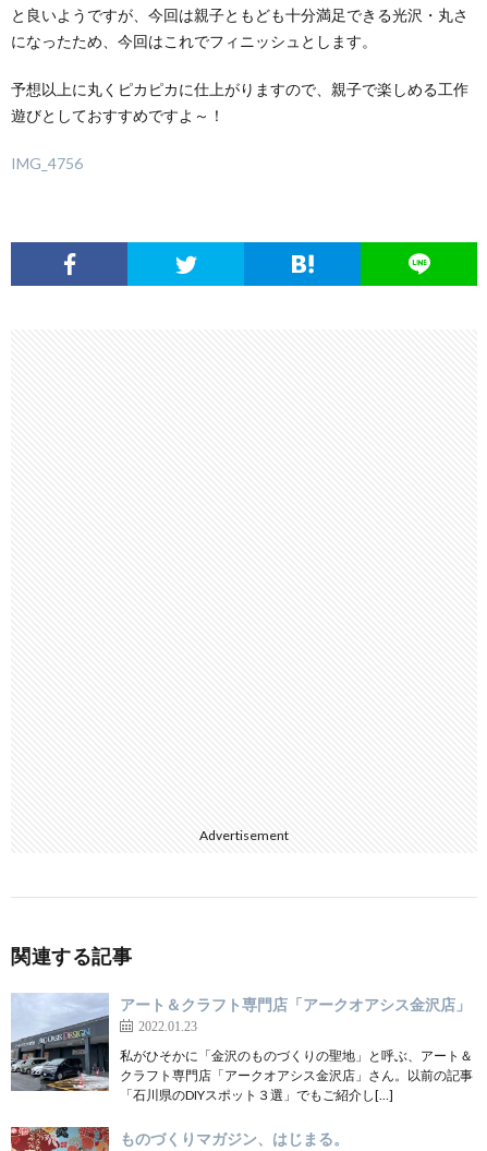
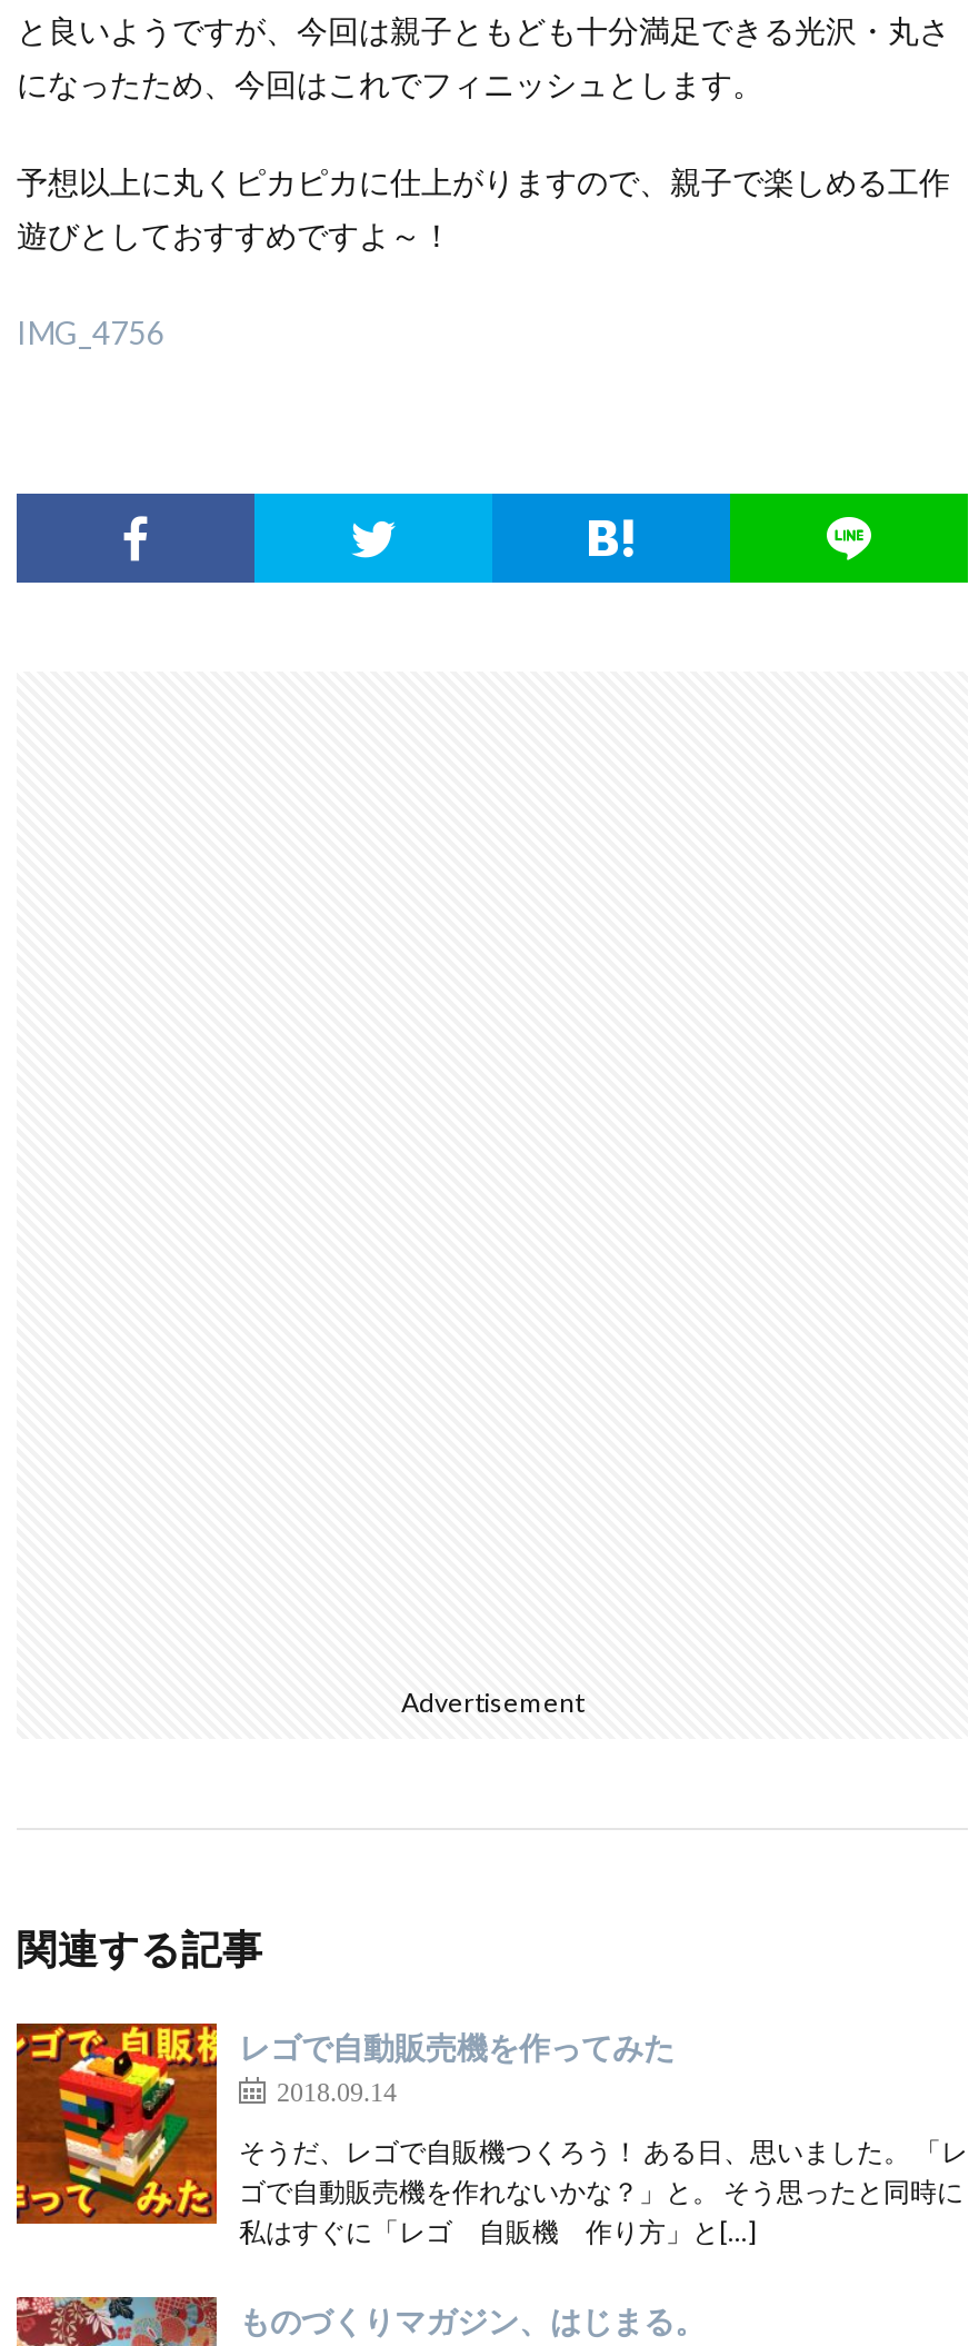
[10,993,471,1092] [image] | アート＆クラフト専門店「アークオアシス金沢店」 | 2022.01.23 -> [14,2021,675,2226] [image] | レゴで自動販売機を作ってみた | 2018.09.14
[120,1047,473,1103] 私がひそかに「金沢のものづくりの聖地」と呼ぶ、アート＆ | クラフト専門店「アークオアシス金沢店」さん。以前の記事 | 「石川県のDIYスポット３選」でもご紹介し[…] -> [239,2135,968,2248] そうだ、レゴで自販機つくろう！ ある日、思いました。 「レ | ゴで自動販売機を作れないかな？」と。 そう思ったと同時に | 私はすぐに「レゴ 自販機 作り方」と[…]

